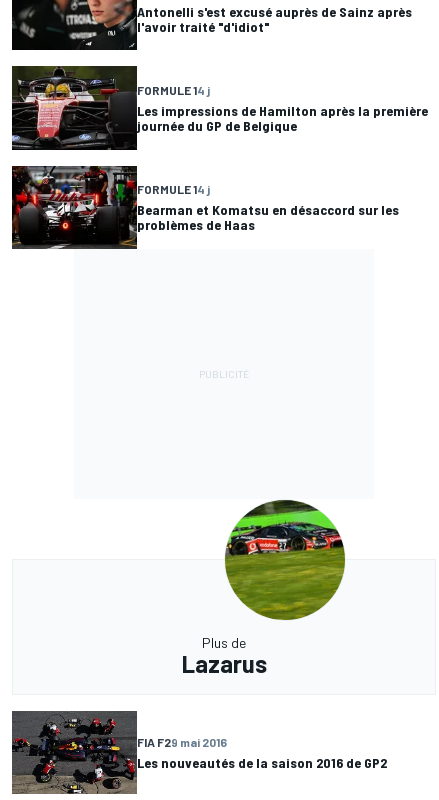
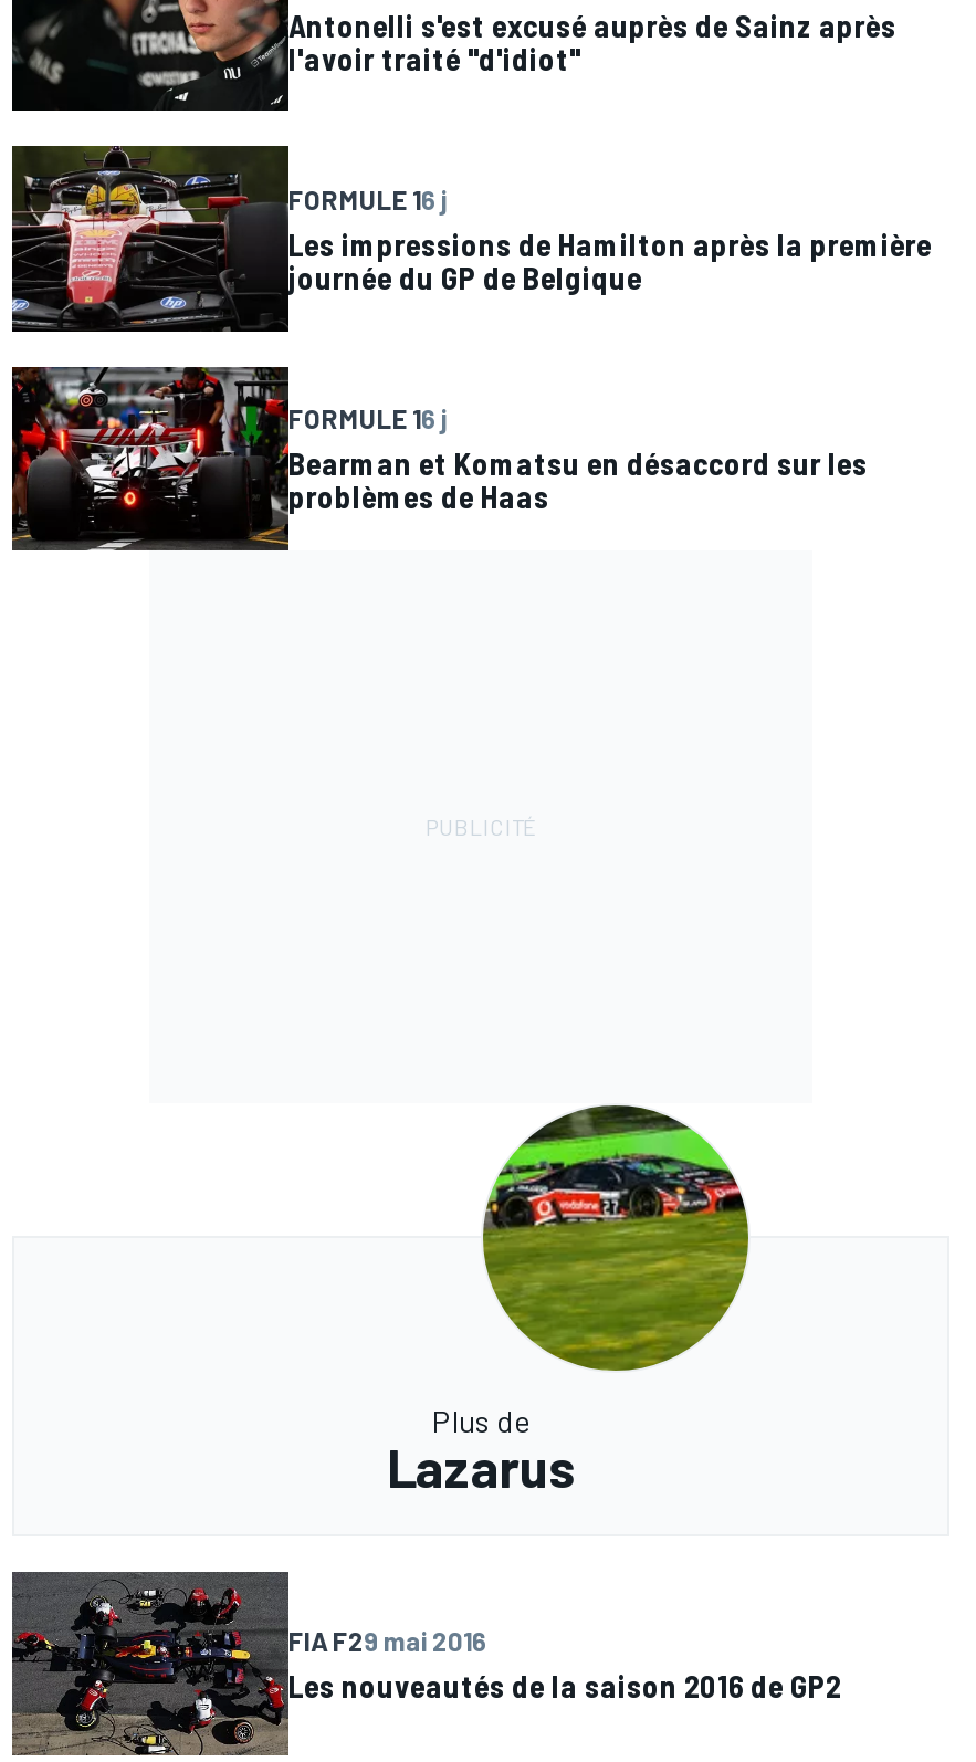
[137,83,210,97] FORMULE 14 j -> [288,183,448,214] FORMULE 16 j
[137,182,210,196] FORMULE 14 j -> [288,403,448,434] FORMULE 16 j

